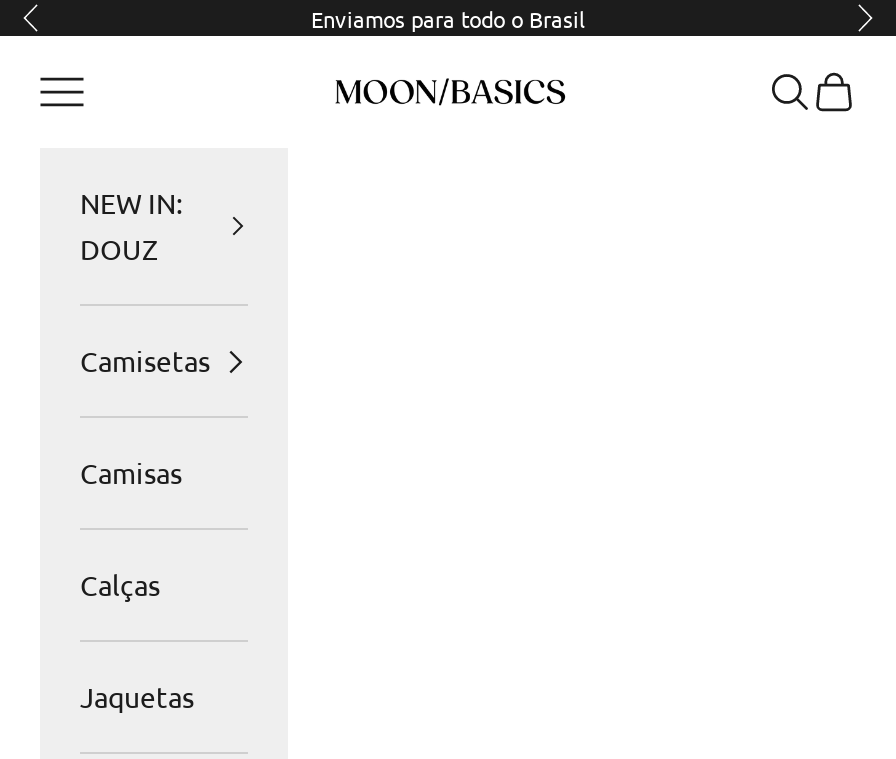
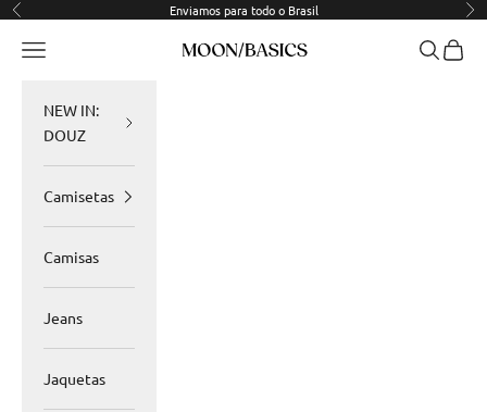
[80,566,160,602] Calças -> [43,308,83,327] Jeans

